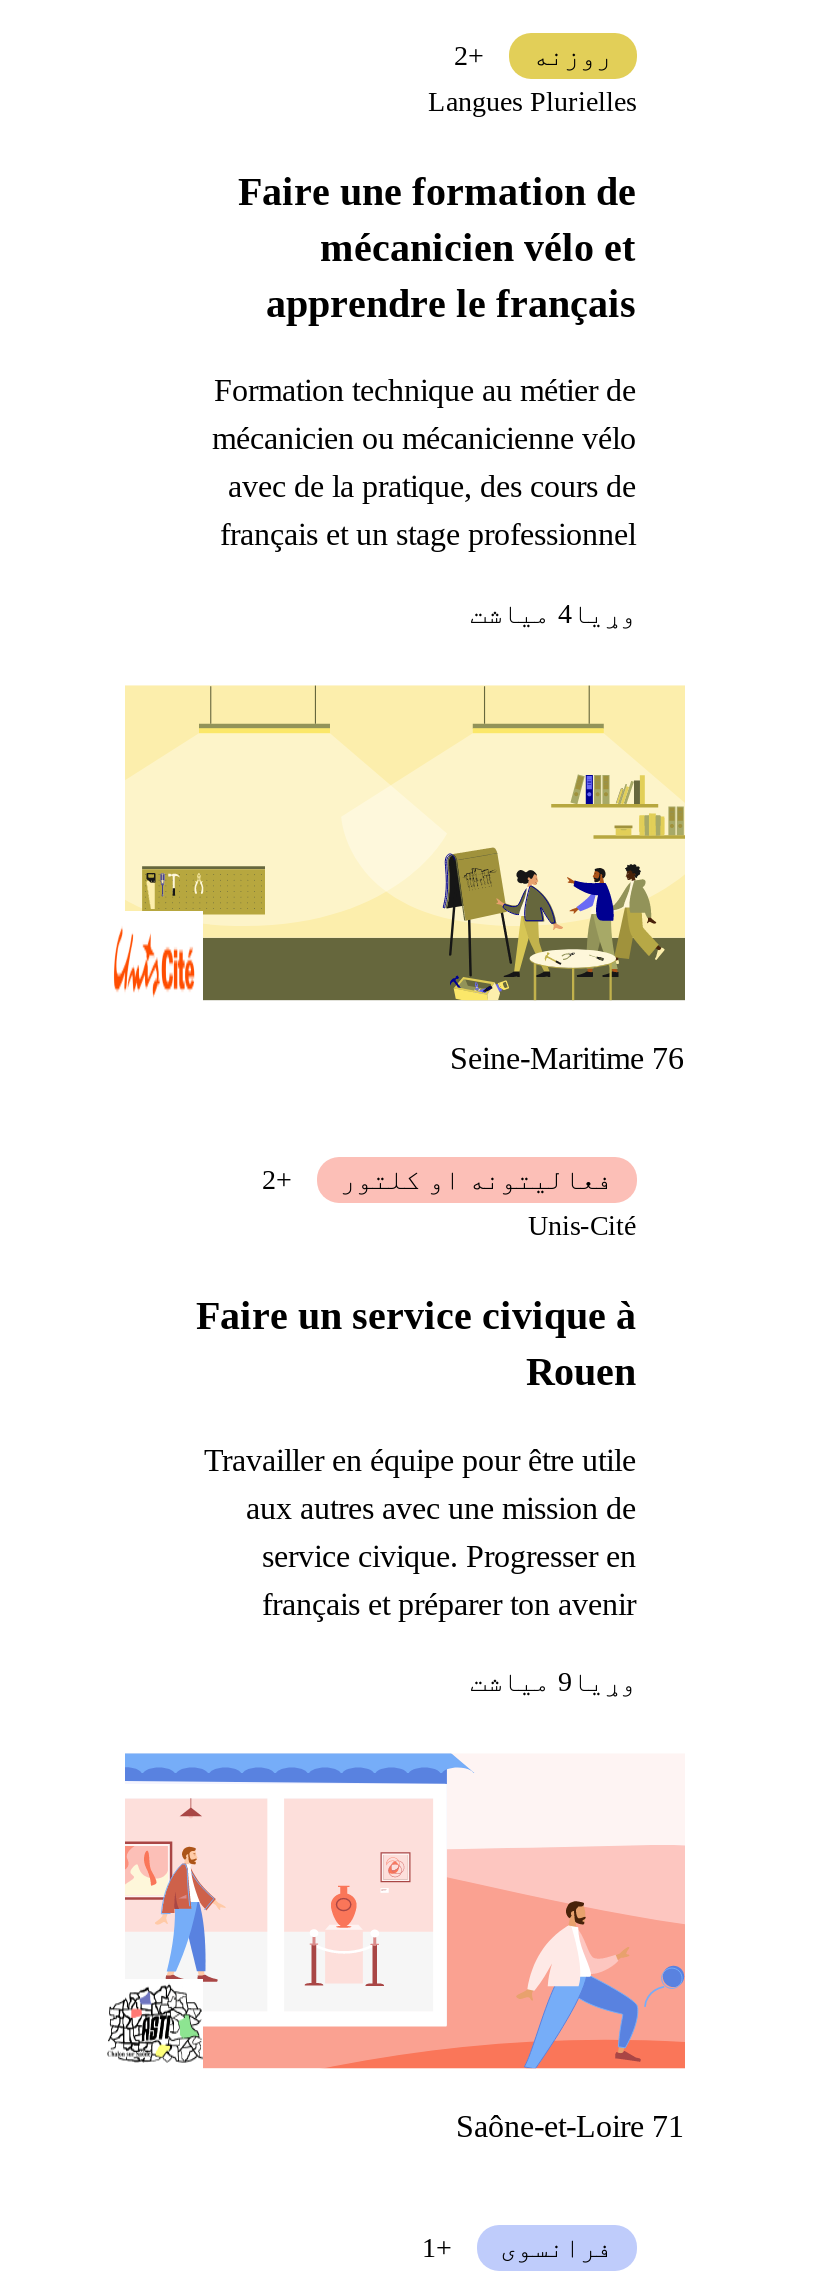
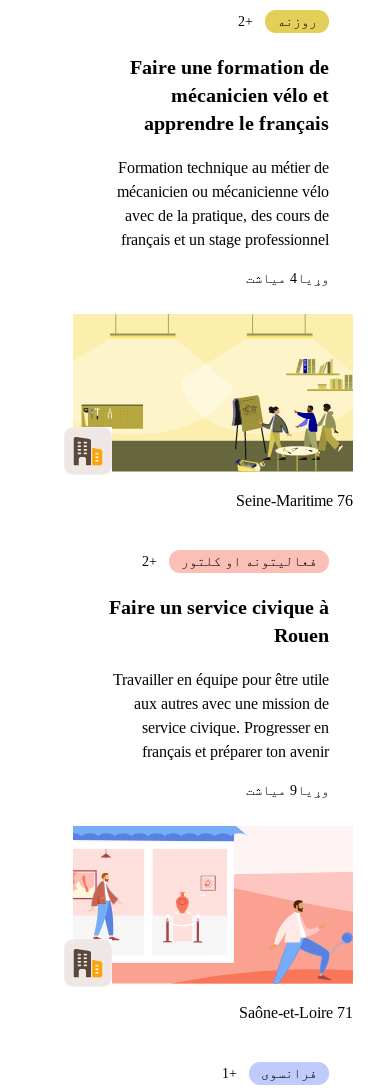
[428,86,636,116] Langues Plurielles -> none
[113,915,199,999] [image] -> [66,430,109,473] [image]
[528,1211,636,1241] Unis-Cité -> none
[107,1983,203,2069] [image] -> [66,941,111,985] [image]

